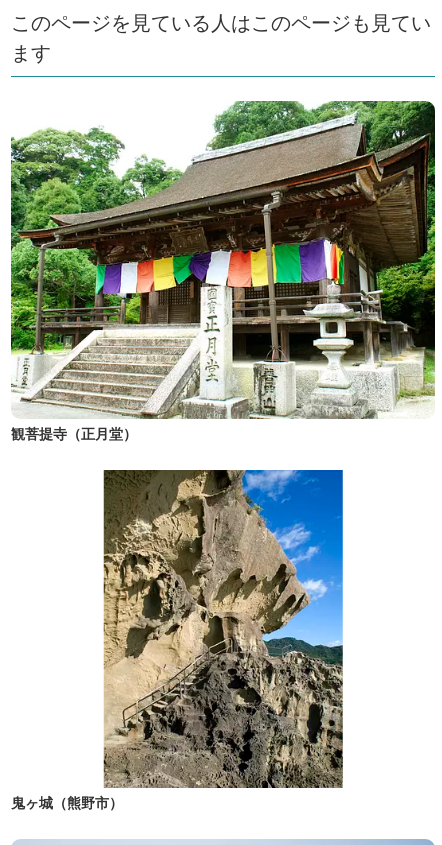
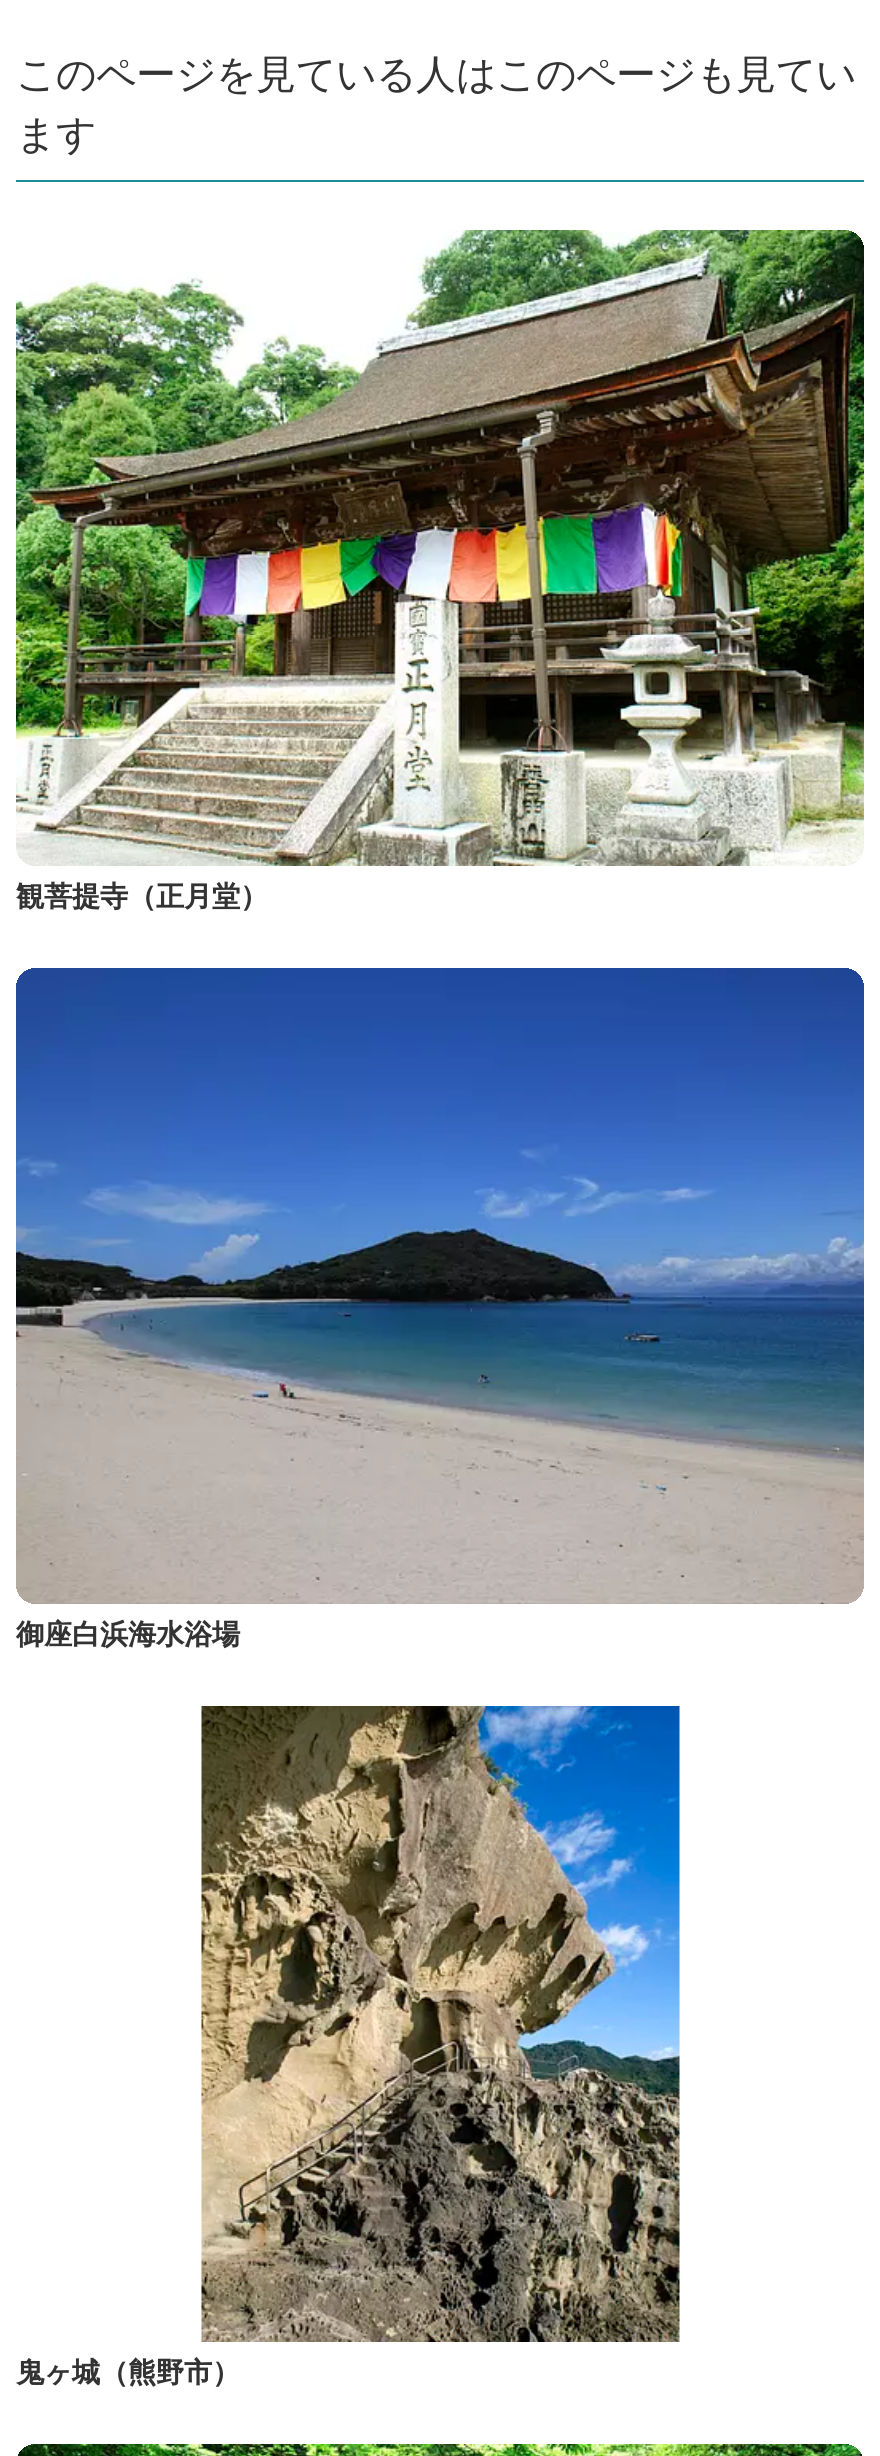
none -> [14,966,866,1652] [image] | 御座白浜海水浴場

